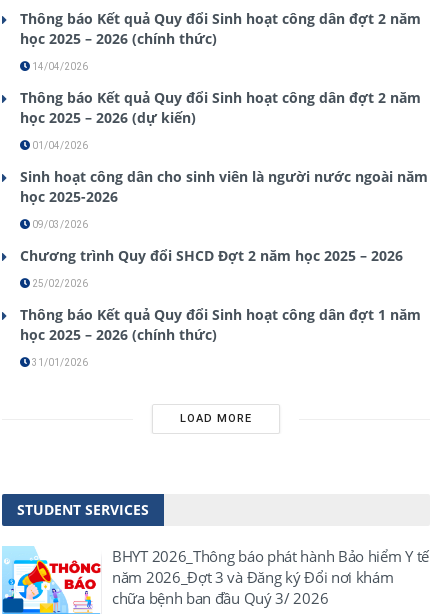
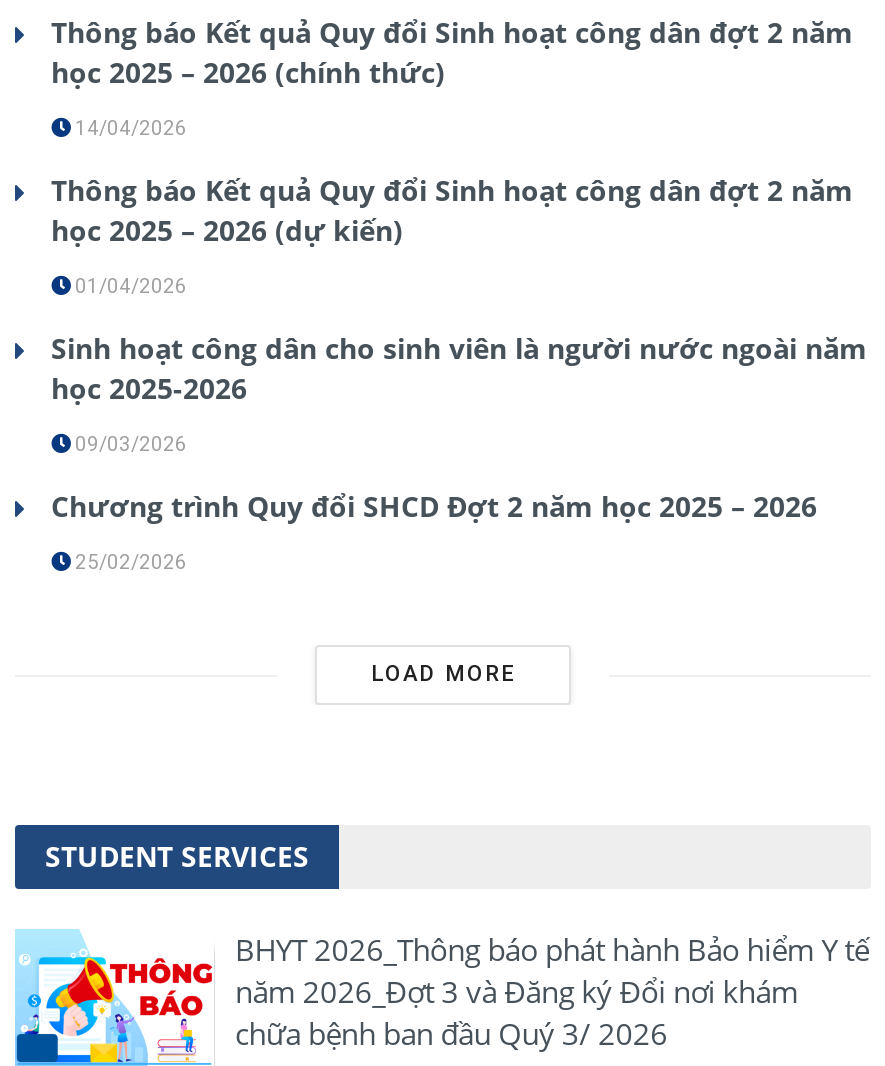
[20,305,421,368] Thông báo Kết quả Quy đổi Sinh hoạt công dân đợt 1 năm | học 2025 – 2026 (chính thức) | 31/01/2026 -> none

